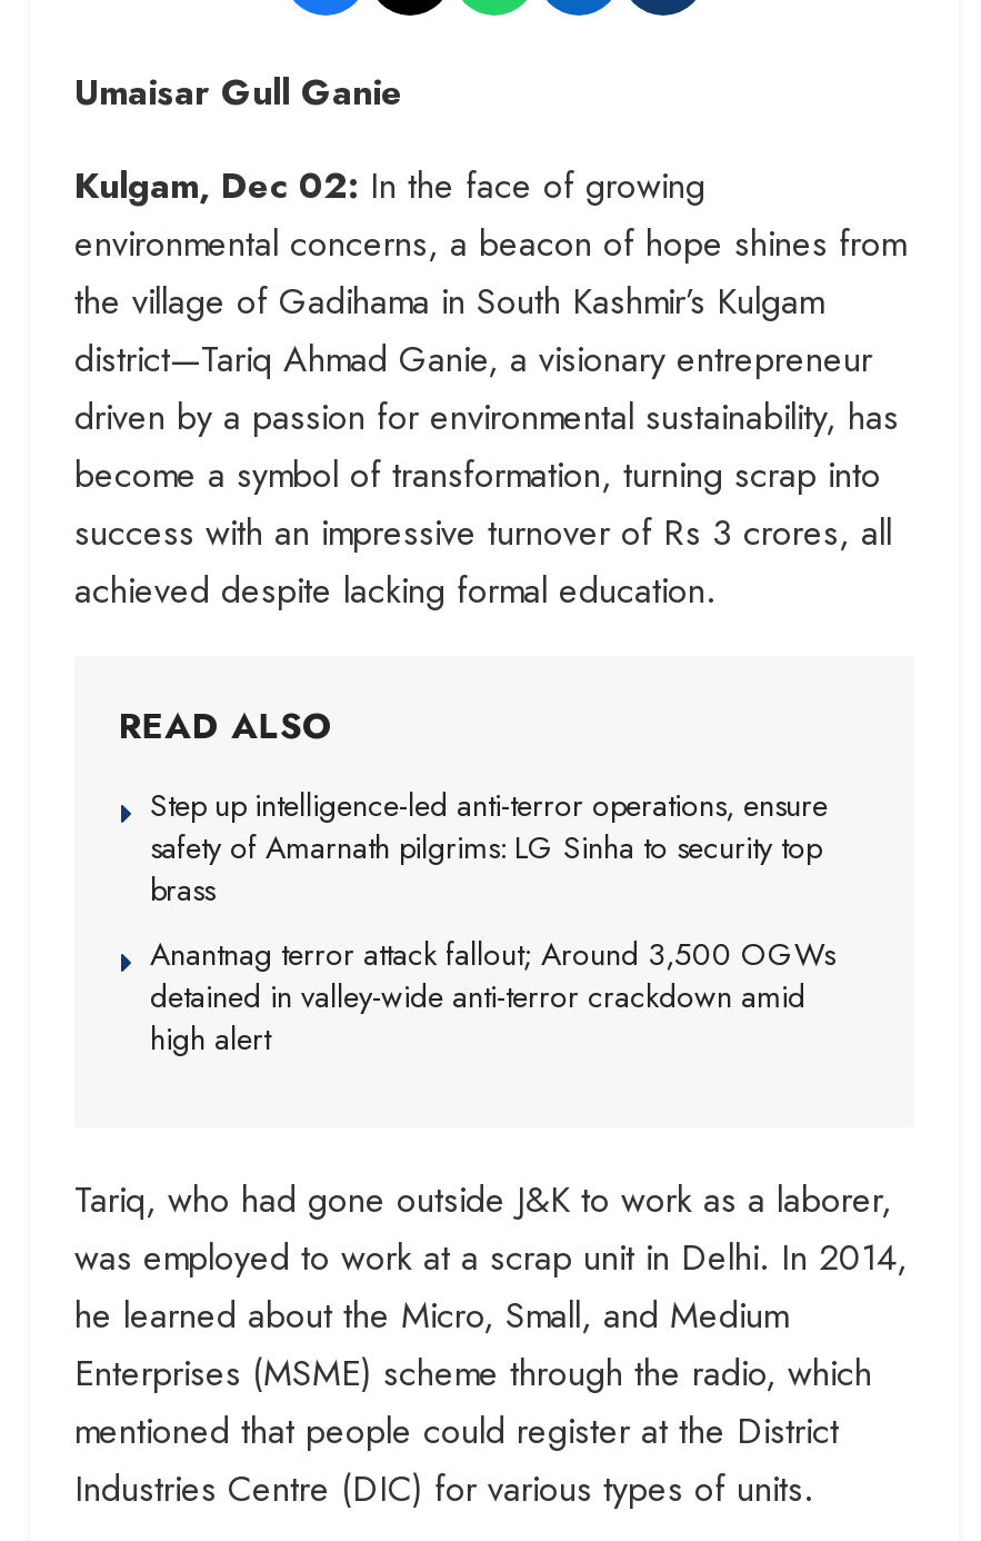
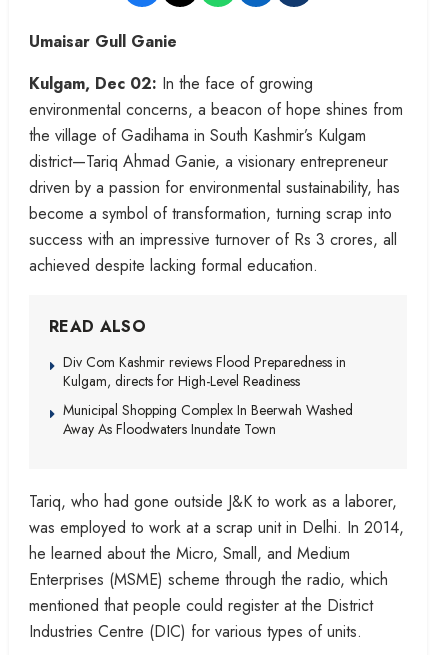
[150,782,834,1060] Step up intelligence-led anti-terror operations, ensure | safety of Amarnath pilgrims: LG Sinha to security top | brass | Anantnag terror attack fallout; Around 3,500 OGWs | detained in valley-wide anti-terror crackdown amid | high alert -> [63,352,353,439] Div Com Kashmir reviews Flood Preparedness in | Kulgam, directs for High-Level Readiness | Municipal Shopping Complex In Beerwah Washed | Away As Floodwaters Inundate Town

